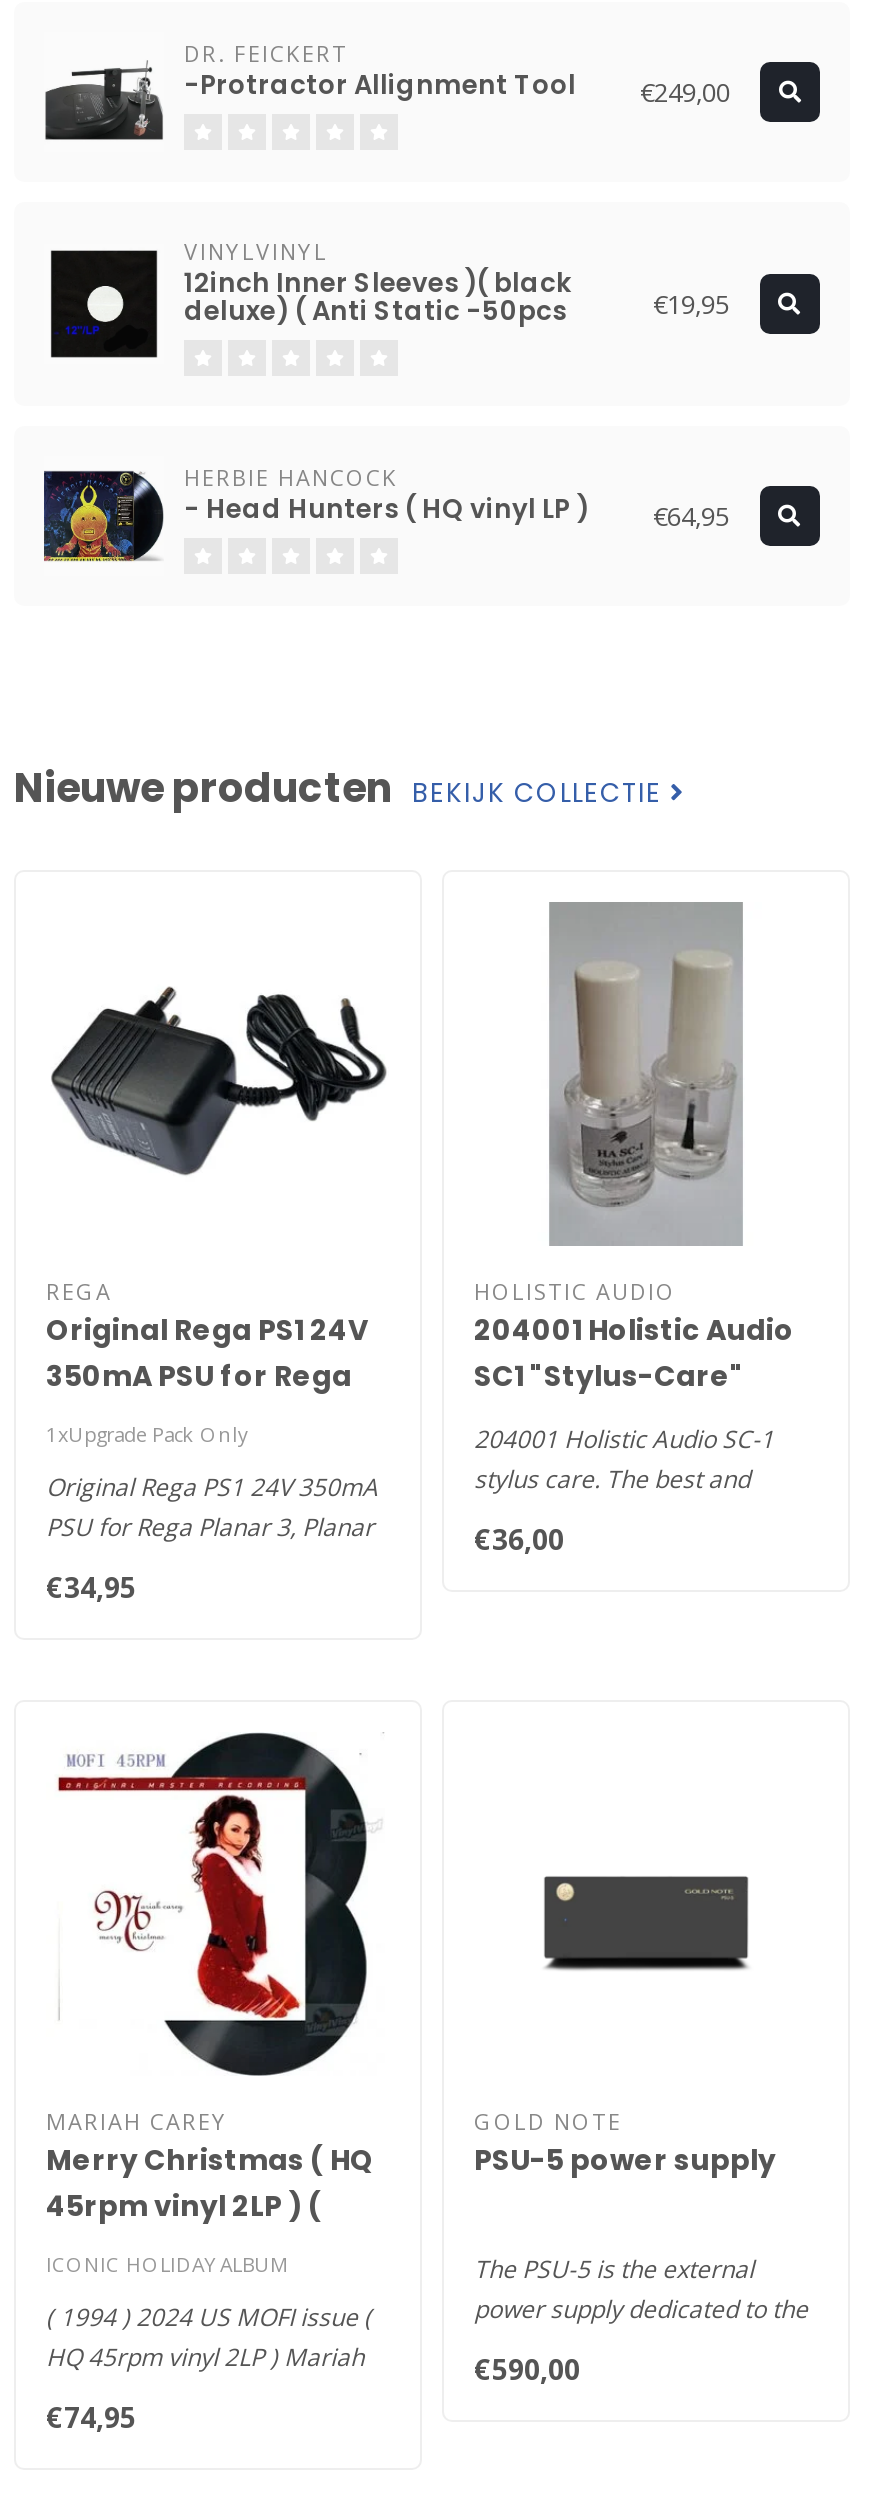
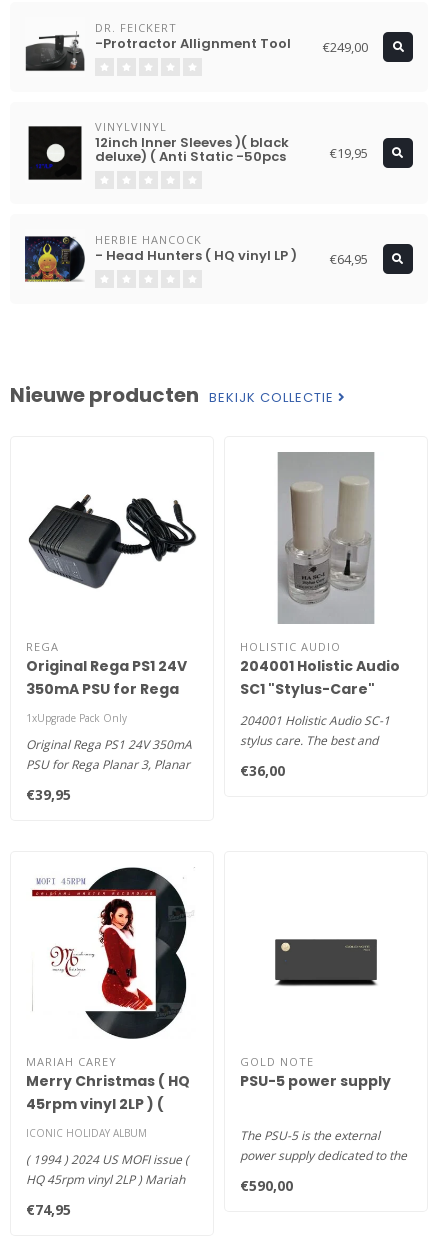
[46,1569,136,1607] €34,95 -> [26,785,71,804] €39,95

